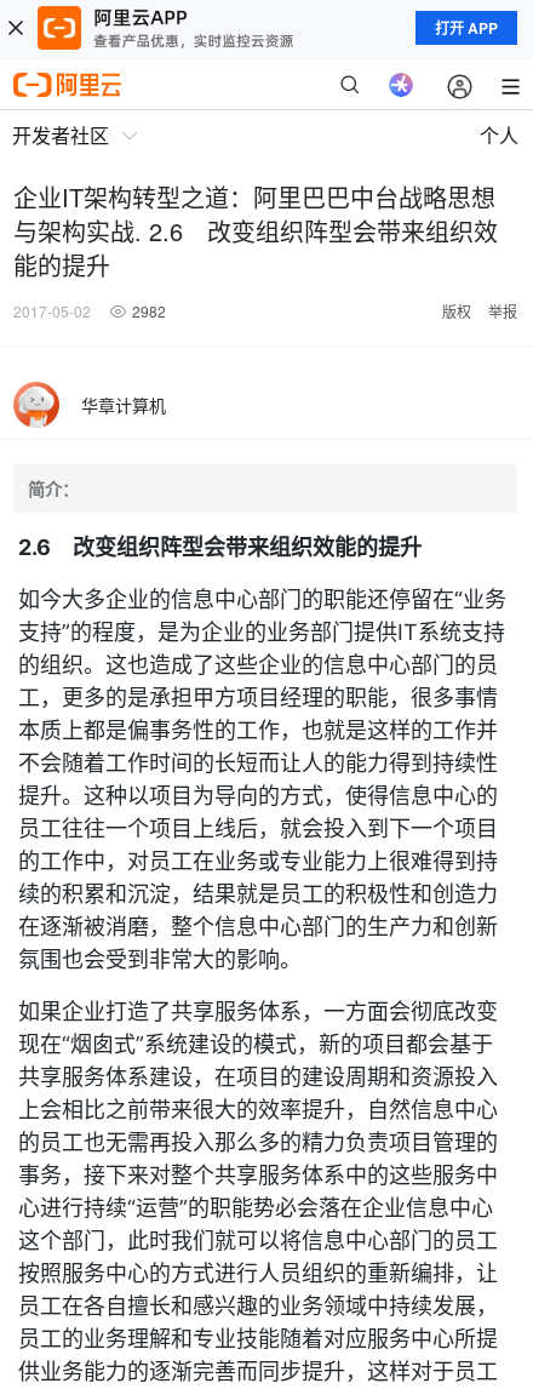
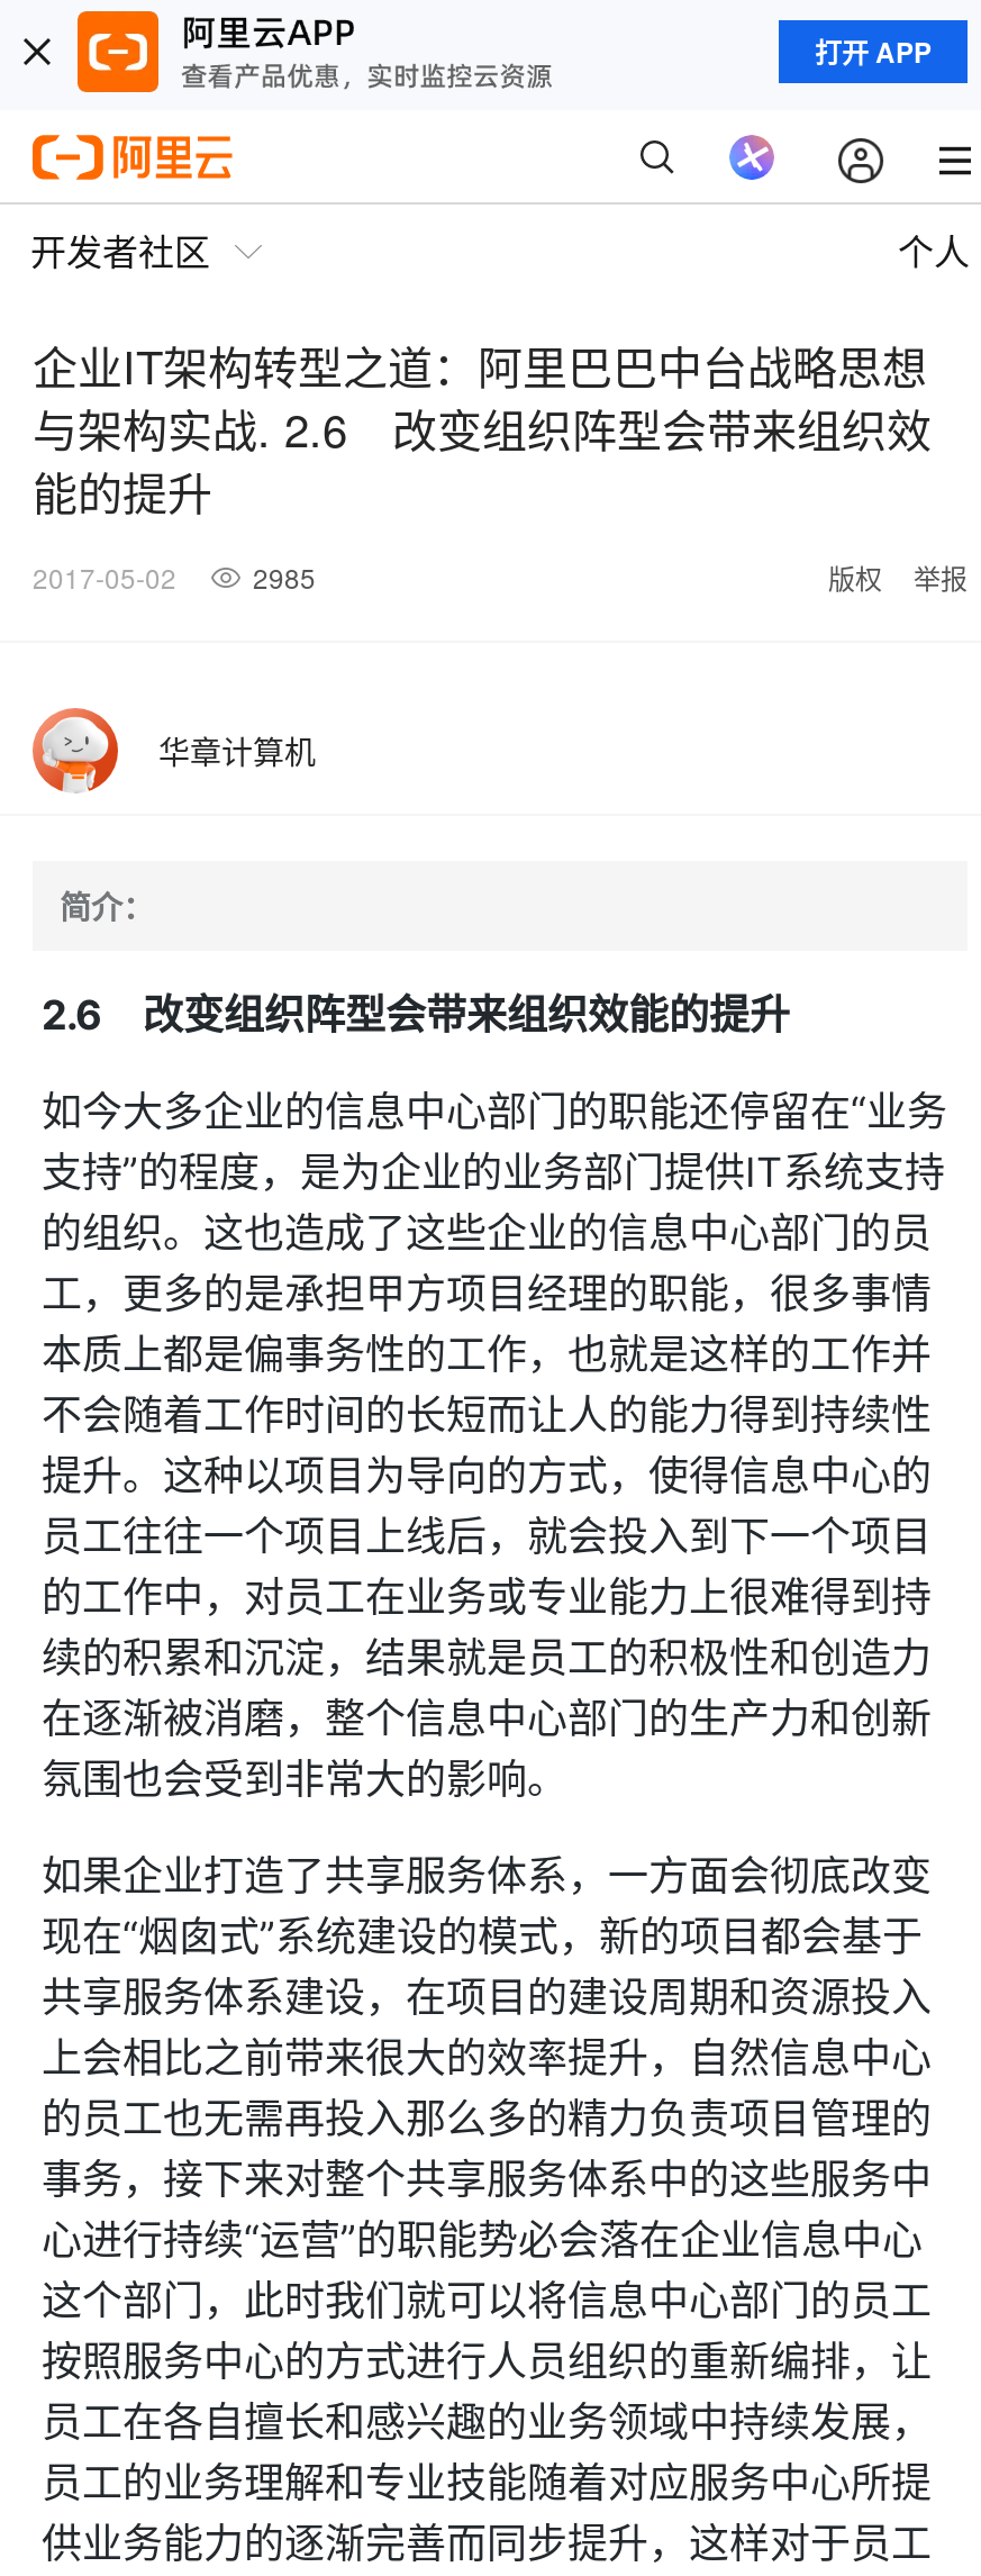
[13,301,166,321] 2017-05-02 2982 -> [33,557,316,596] 2017-05-02 2985

